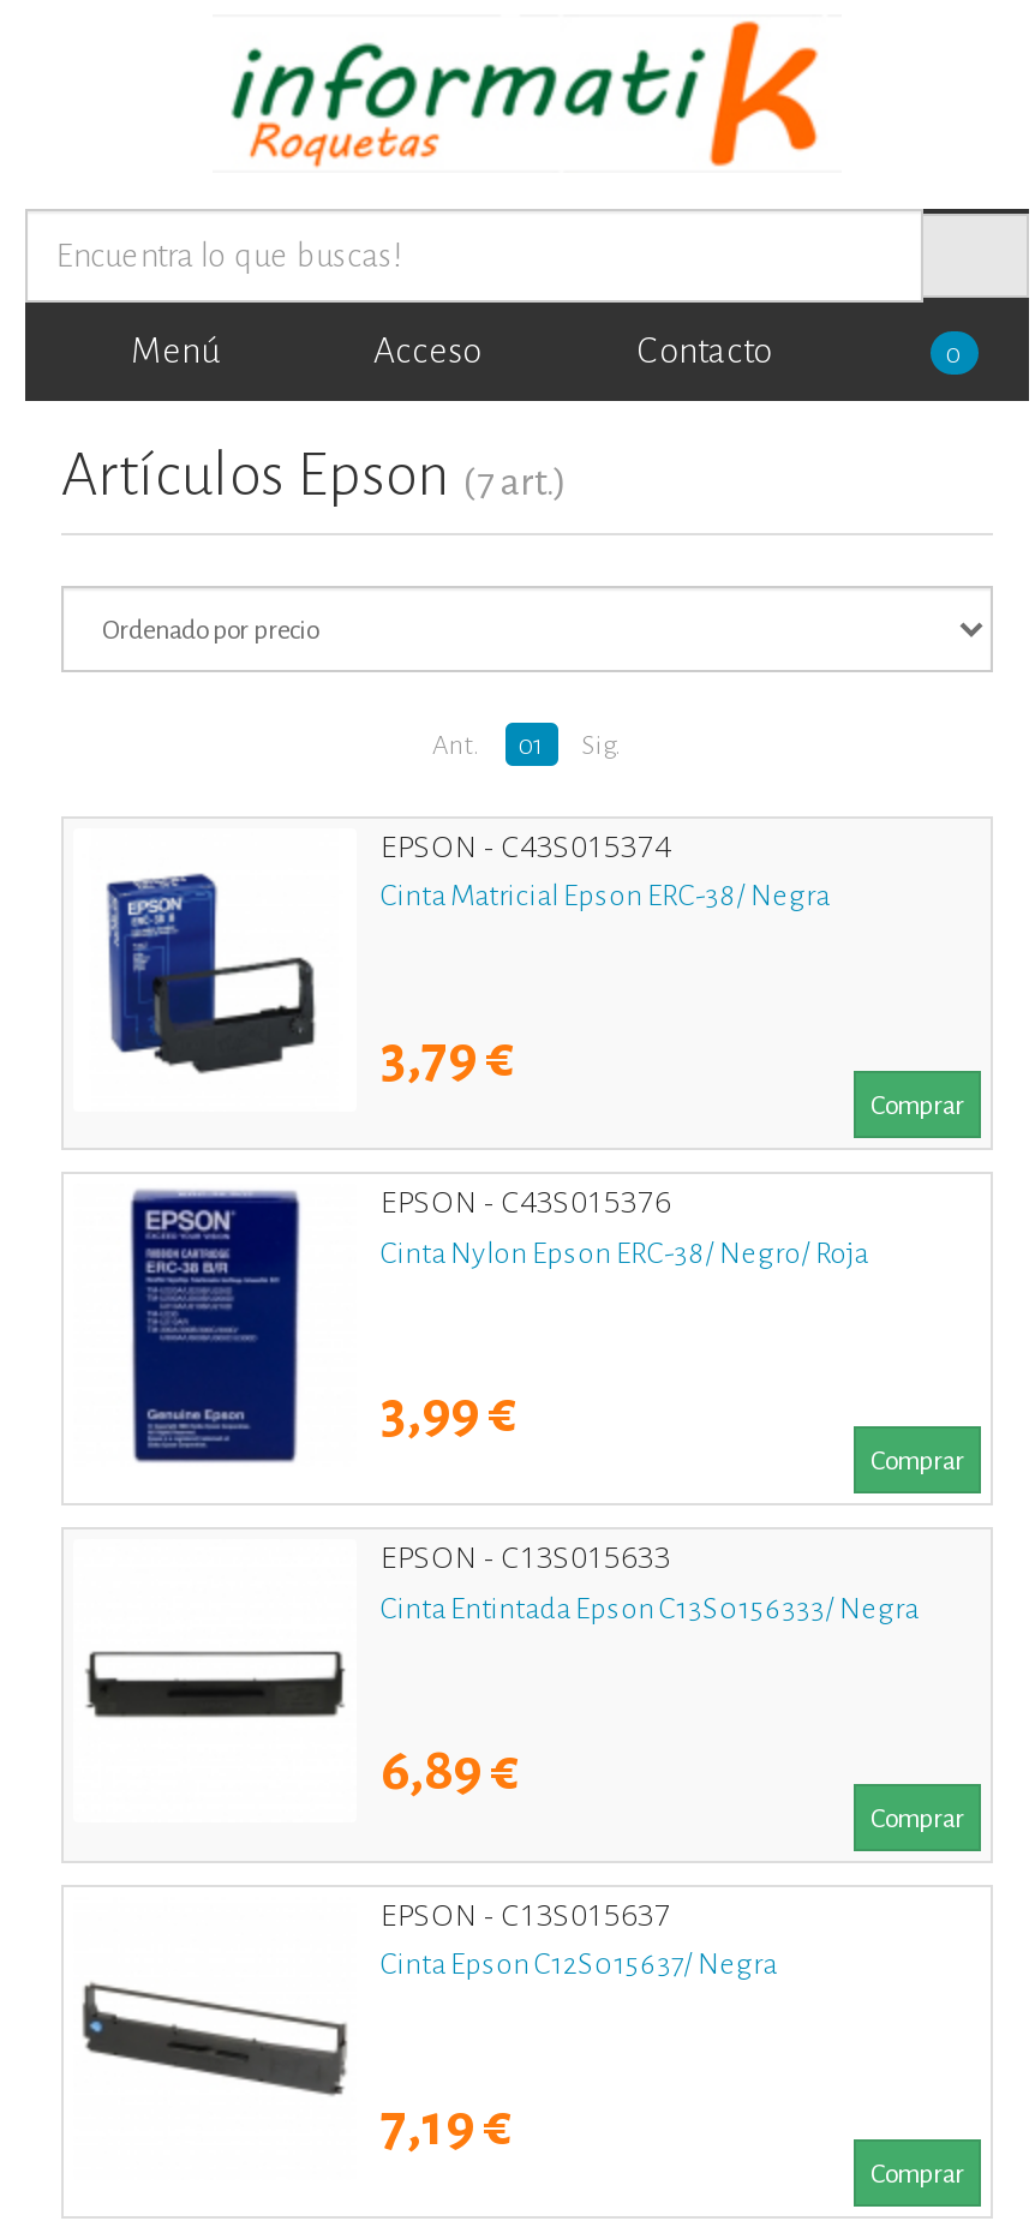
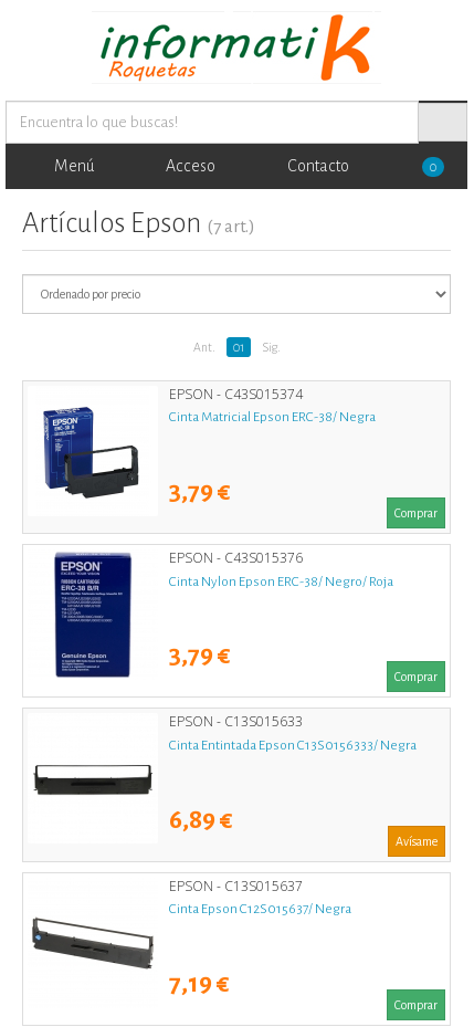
[381,1384,517,1444] 3,99 € -> [169,642,231,669] 3,79 €
[871,1803,964,1832] Comprar -> [396,835,438,848] Avísame

